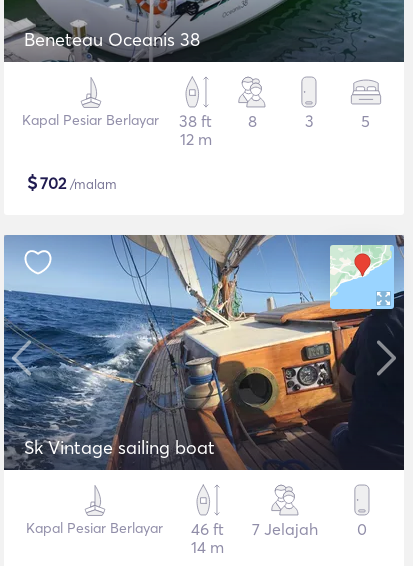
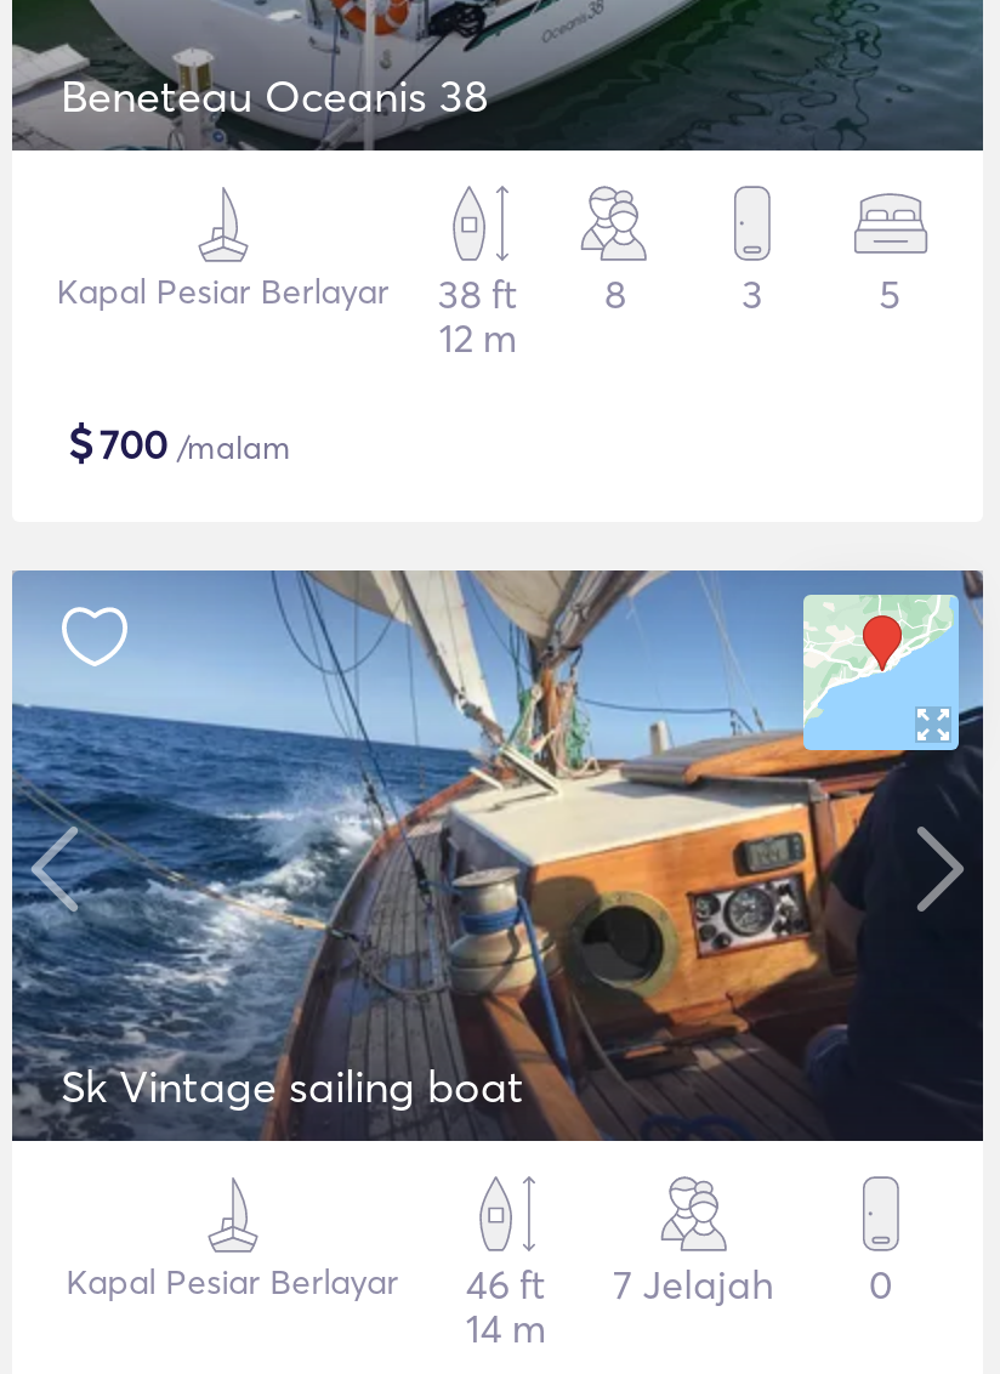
[27,171,117,194] $702 /malam -> [68,415,291,471] $700 /malam

